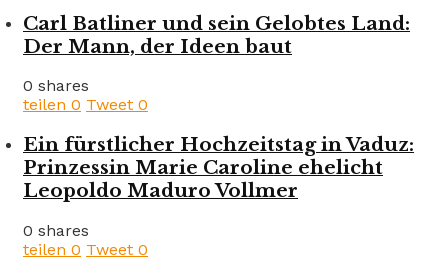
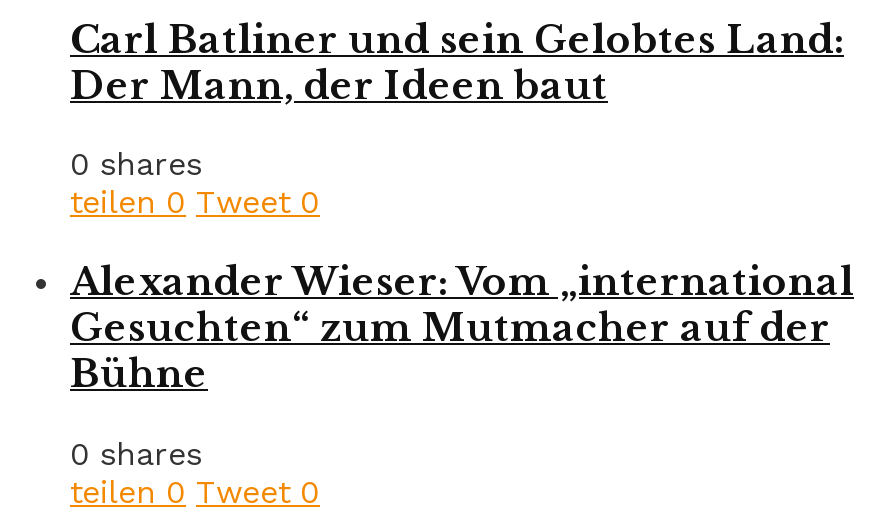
[23,133,414,202] Ein fürstlicher Hochzeitstag in Vaduz: | Prinzessin Marie Caroline ehelicht | Leopoldo Maduro Vollmer -> [70,259,854,397] Alexander Wieser: Vom „international | Gesuchten“ zum Mutmacher auf der | Bühne

